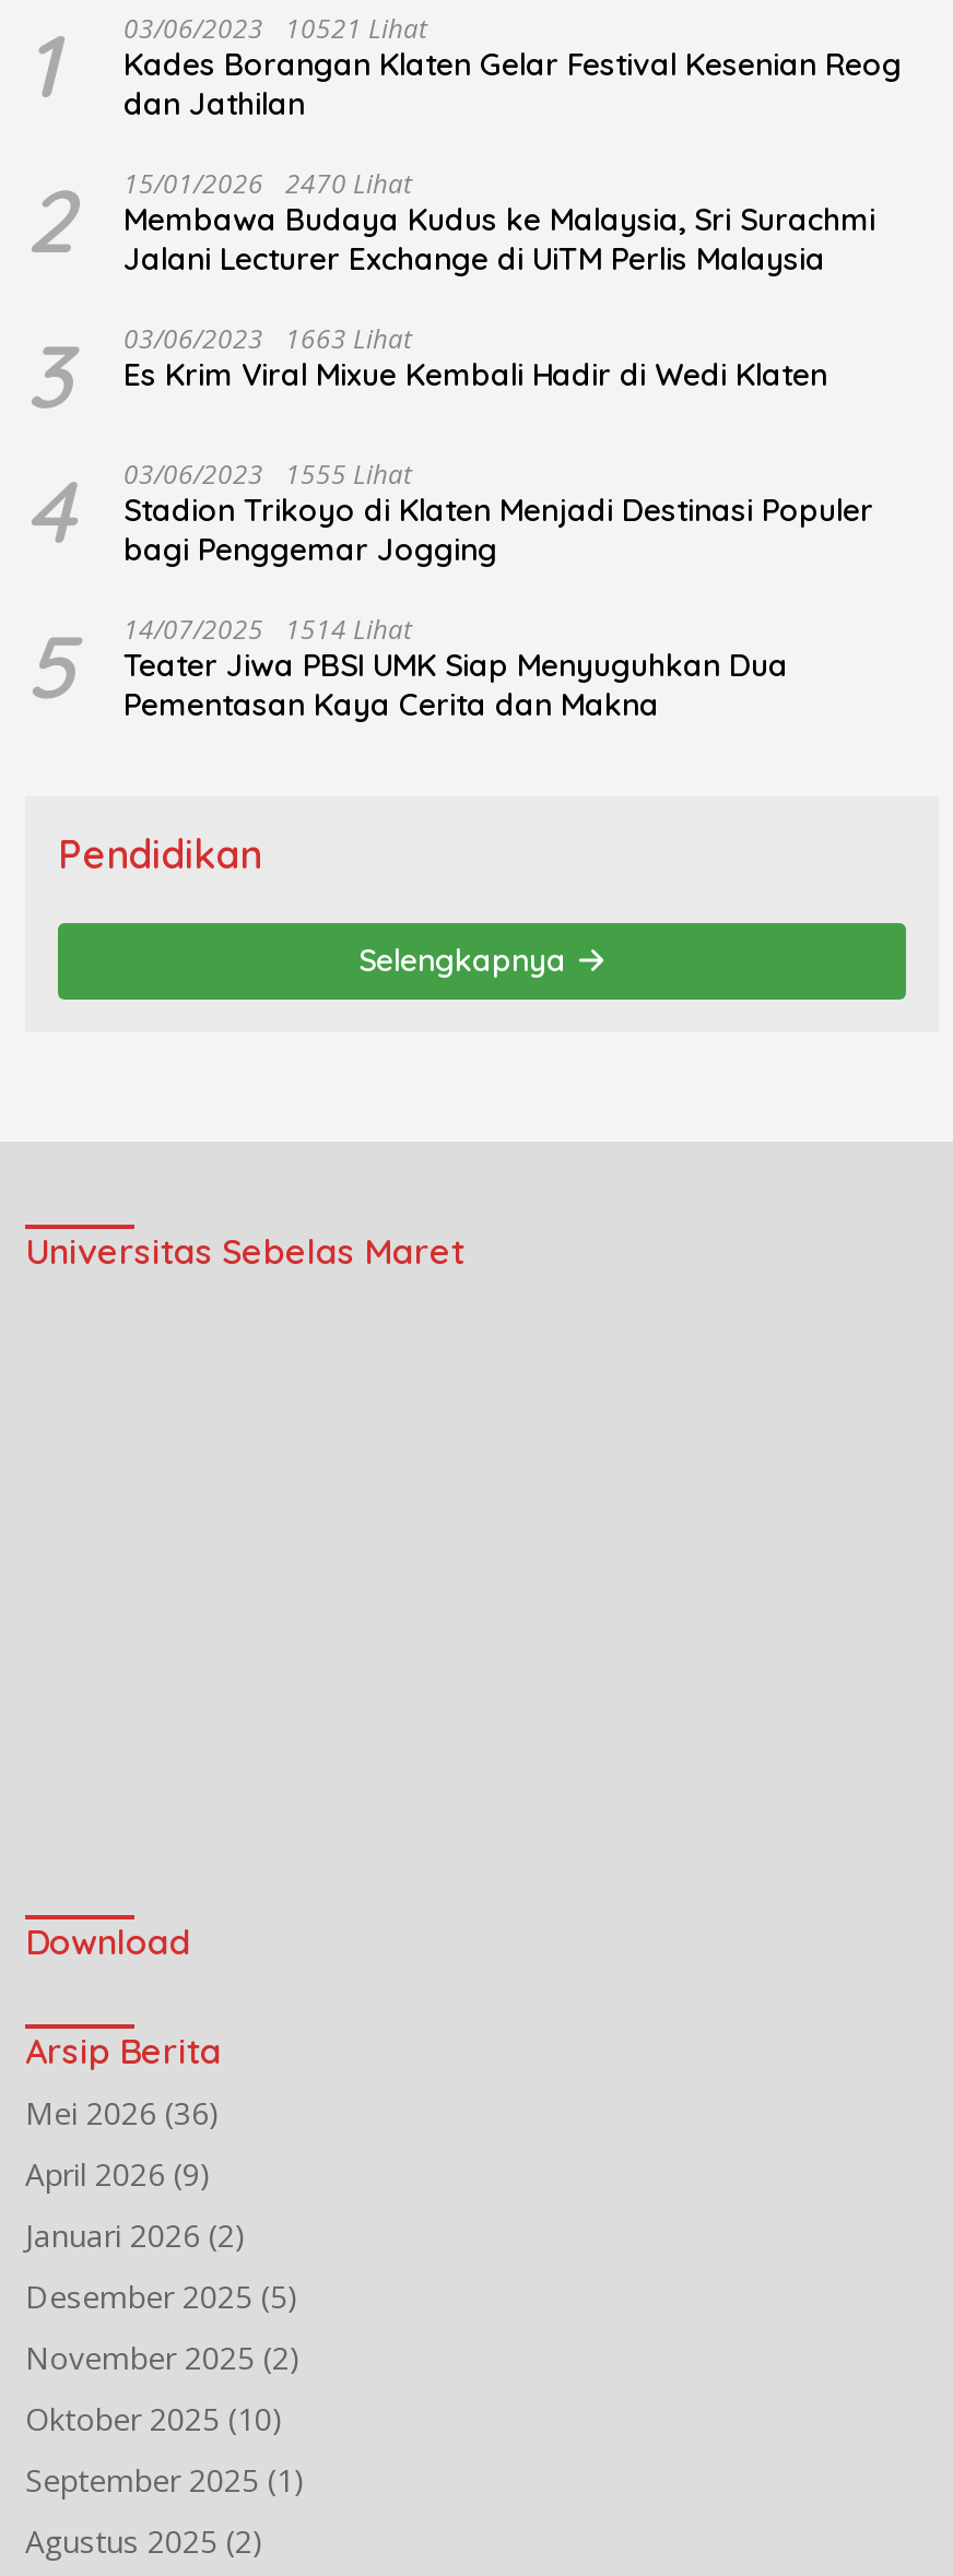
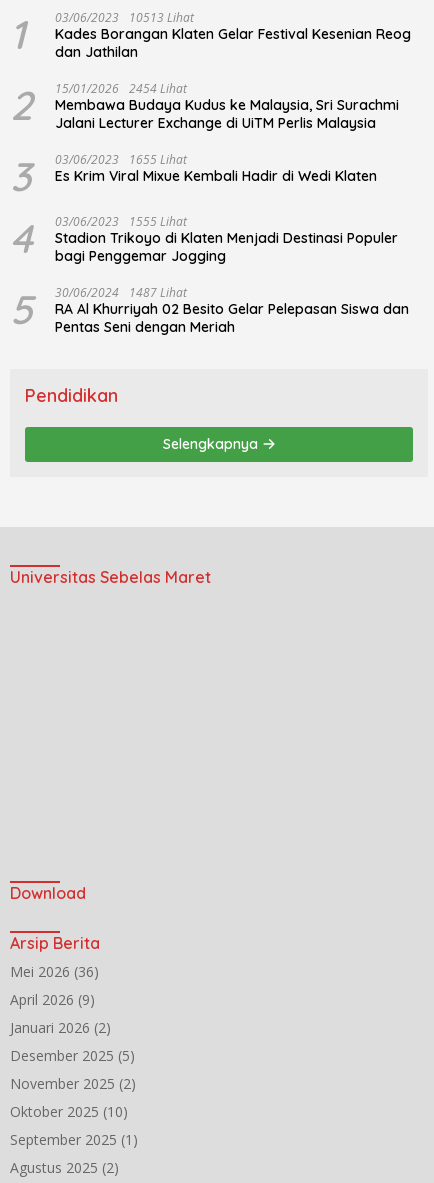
[25,10,902,124] 1 03/06/2023 10521 Lihat Kades Borangan Klaten Gelar Festival Kesenian Reog dan Jathilan -> [10,9,411,61] 1 03/06/2023 10513 Lihat Kades Borangan Klaten Gelar Festival Kesenian Reog dan Jathilan
[25,166,875,279] 2 15/01/2026 2470 Lihat Membawa Budaya Kudus ke Malaysia, Sri Surachmi Jalani Lecturer Exchange di UiTM Perlis Malaysia -> [10,80,399,132] 2 15/01/2026 2454 Lihat Membawa Budaya Kudus ke Malaysia, Sri Surachmi Jalani Lecturer Exchange di UiTM Perlis Malaysia
[25,321,827,430] 3 03/06/2023 1663 Lihat Es Krim Viral Mixue Kembali Hadir di Wedi Klaten -> [10,151,377,201] 3 03/06/2023 1655 Lihat Es Krim Viral Mixue Kembali Hadir di Wedi Klaten
[123,611,788,725] 14/07/2025 1514 Lihat | Teater Jiwa PBSI UMK Siap Menyuguhkan Dua | Pementasan Kaya Cerita dan Makna -> [55,284,409,336] 30/06/2024 1487 Lihat | RA Al Khurriyah 02 Besito Gelar Pelepasan Siswa dan | Pentas Seni dengan Meriah

